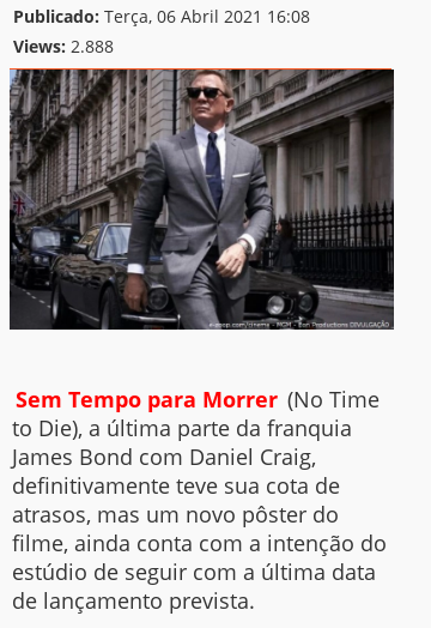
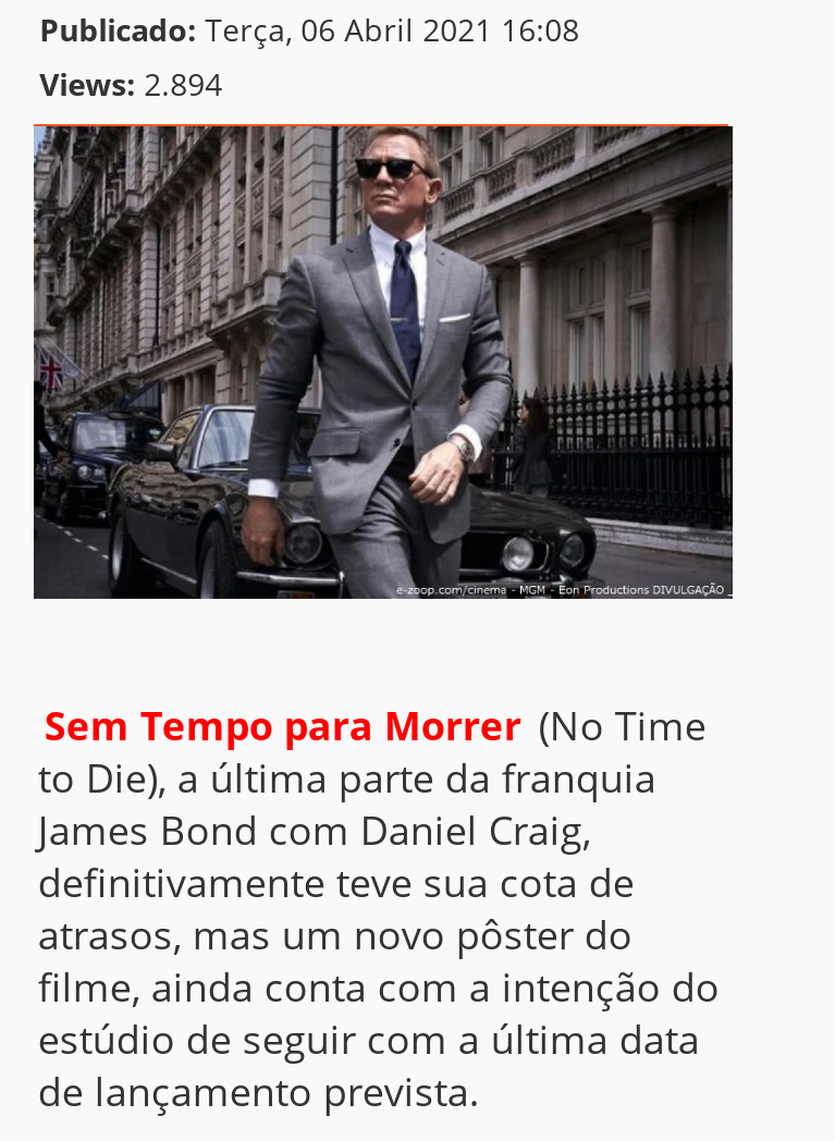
[13,35,113,58] Views: 2.888 -> [40,64,223,105] Views: 2.894

